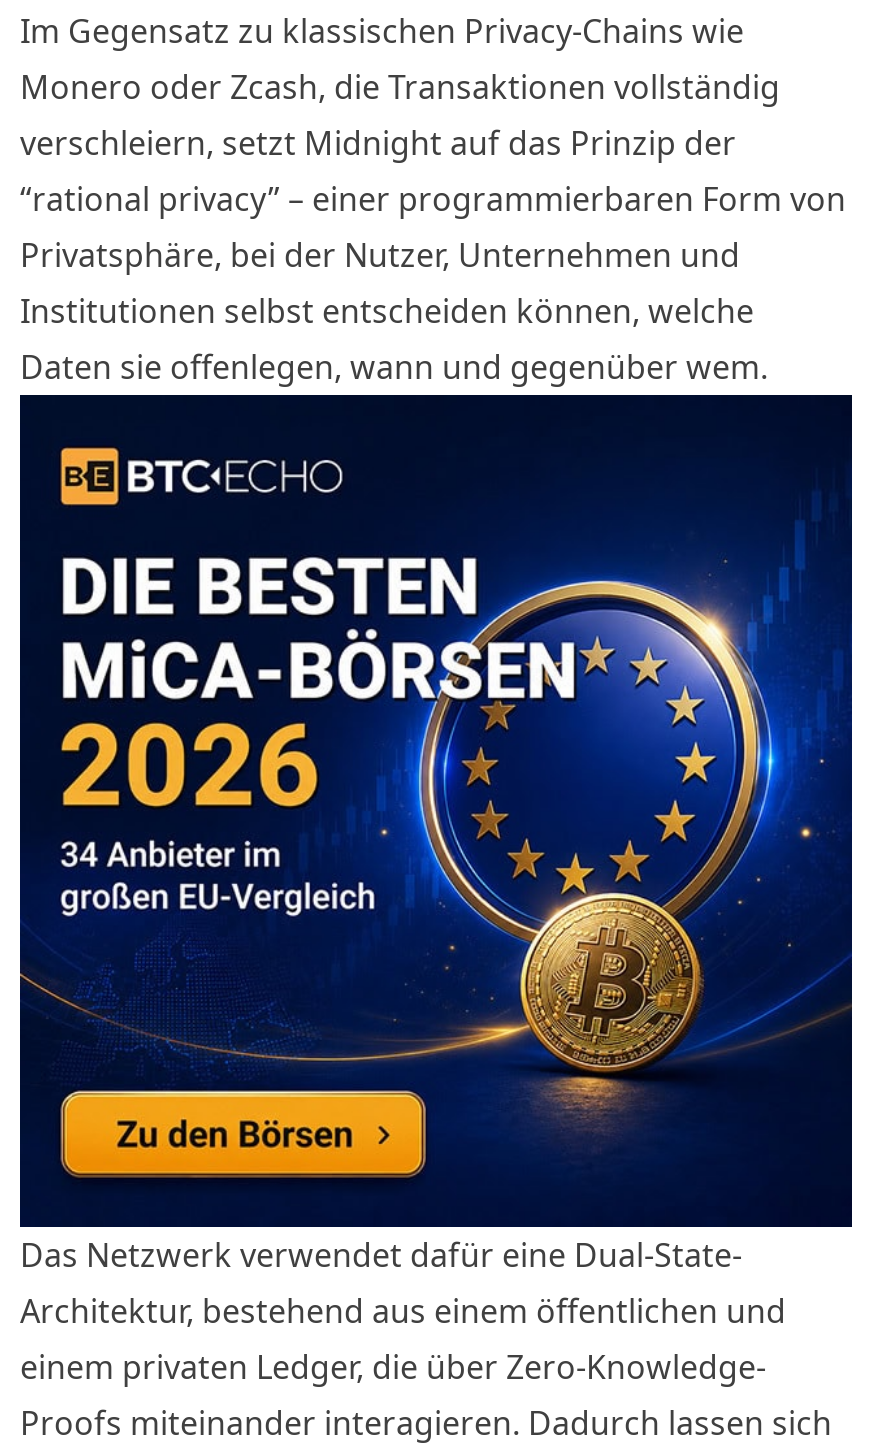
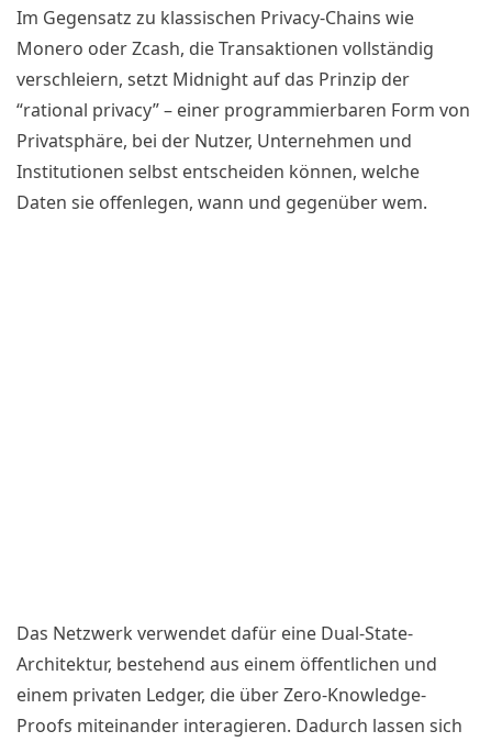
[18,393,854,1229] [image] -> none

